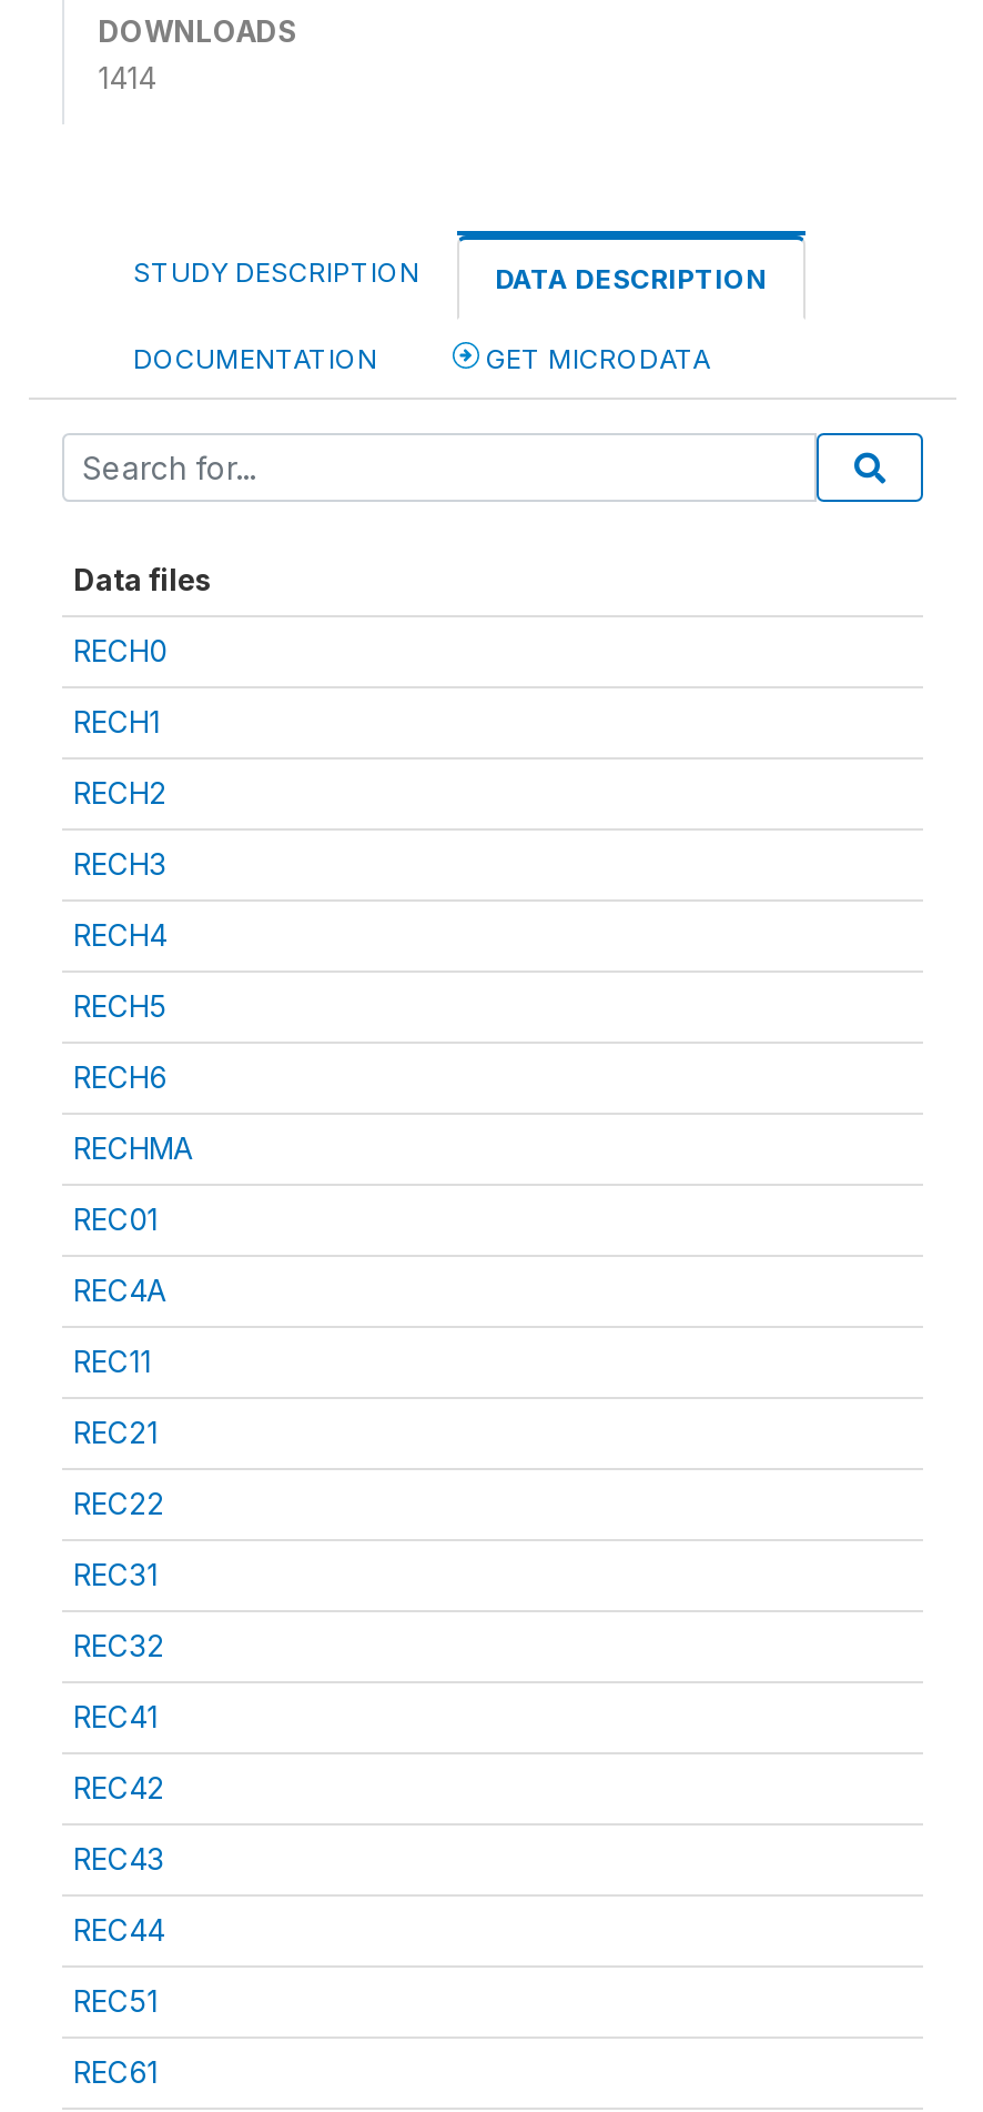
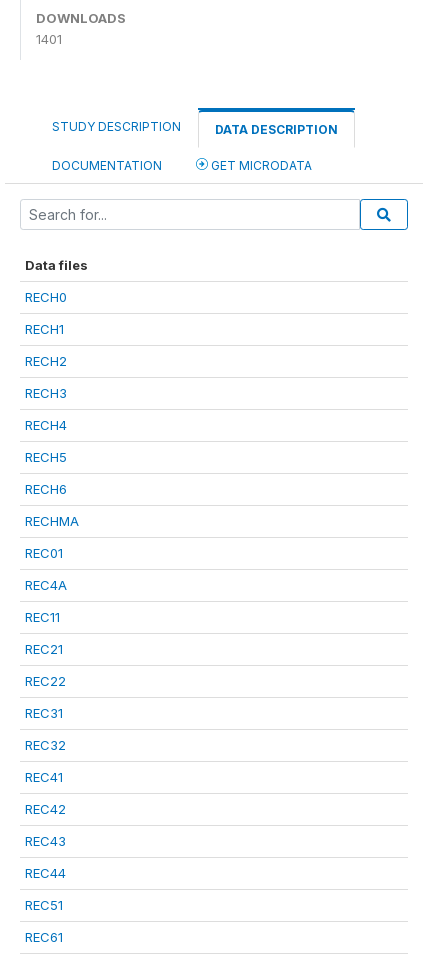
[98,60,155,95] 1414 -> [36,31,62,47] 1401

